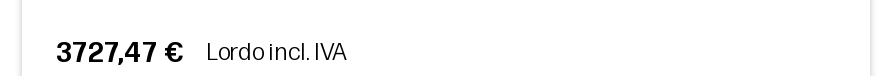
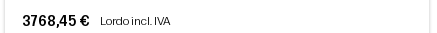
[56,35,348,69] 3727,47 € Lordo incl. IVA -> [22,13,171,30] 3768,45 € Lordo incl. IVA

